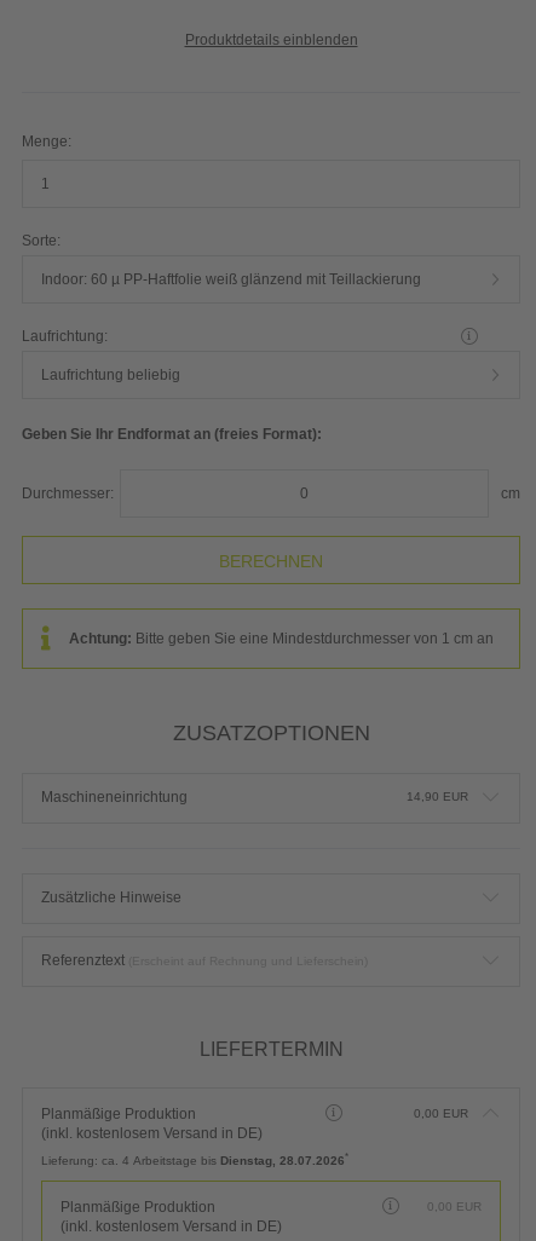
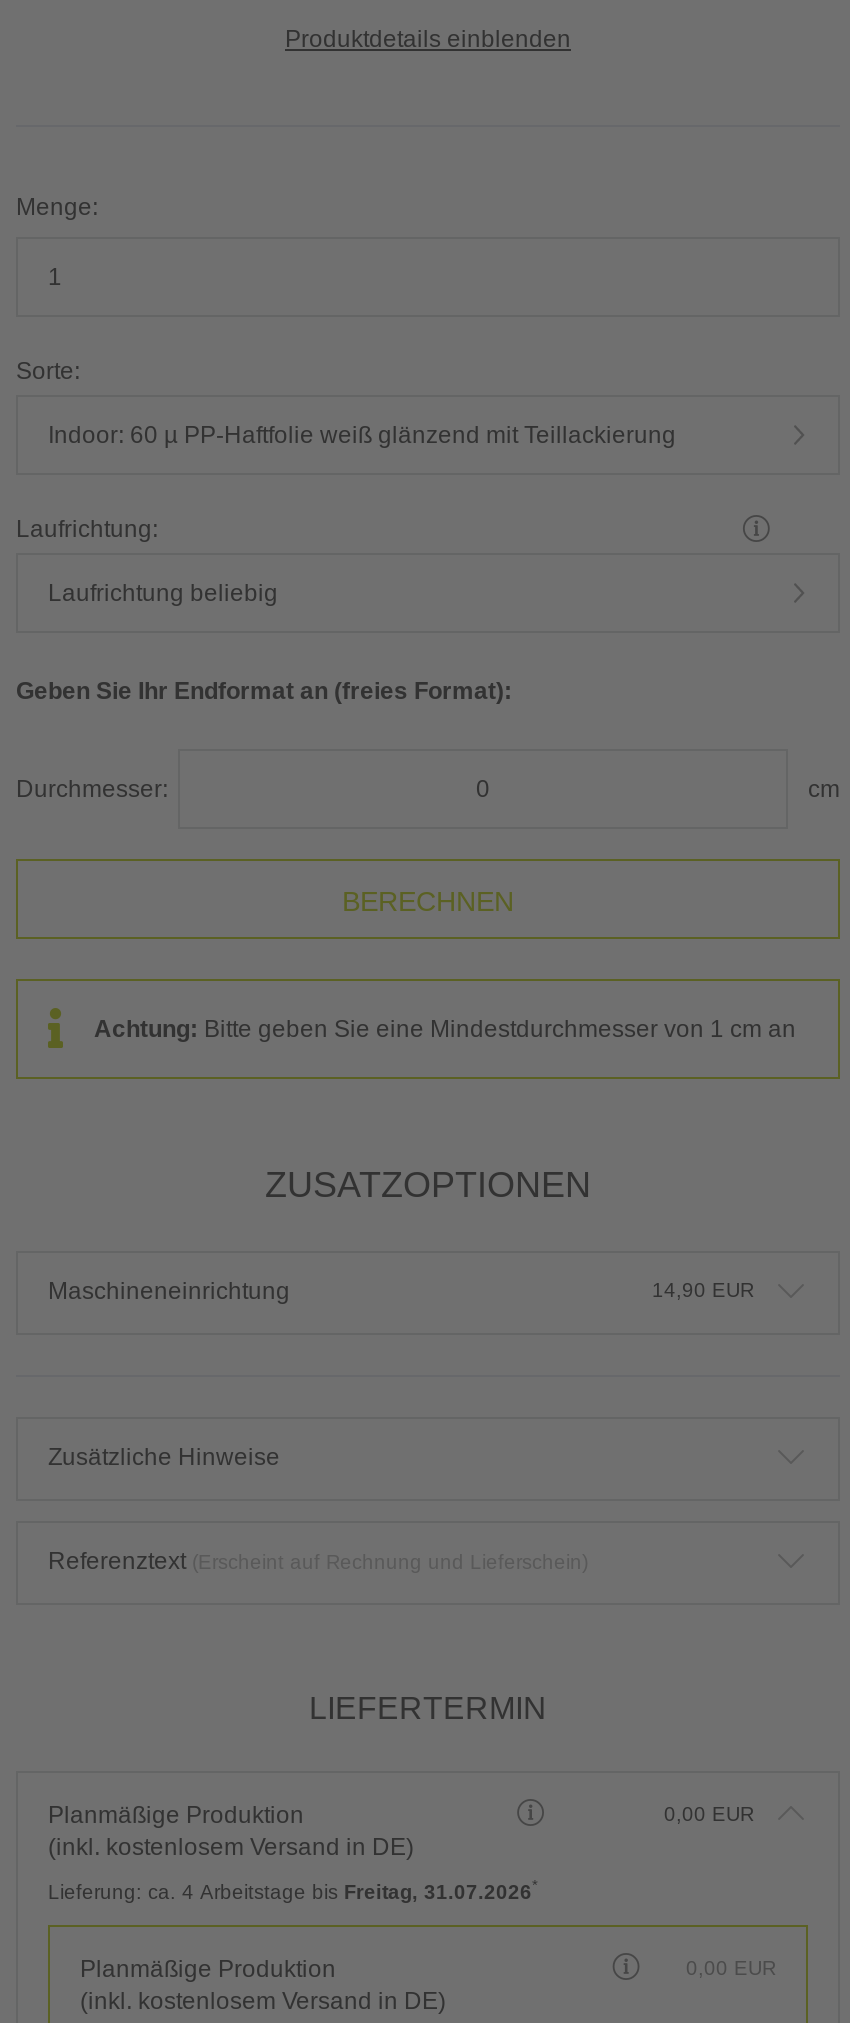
[41,1151,348,1167] Lieferung: ca. 4 Arbeitstage bis Dienstag, 28.07.2026* -> [48,1877,538,1903] Lieferung: ca. 4 Arbeitstage bis Freitag, 31.07.2026*

